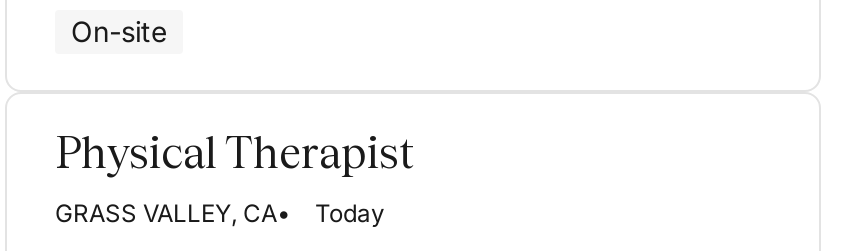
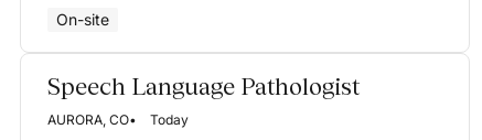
[55,126,413,228] Physical Therapist | GRASS VALLEY, CA -> [47,72,360,128] Speech Language Pathologist | AURORA, CO

